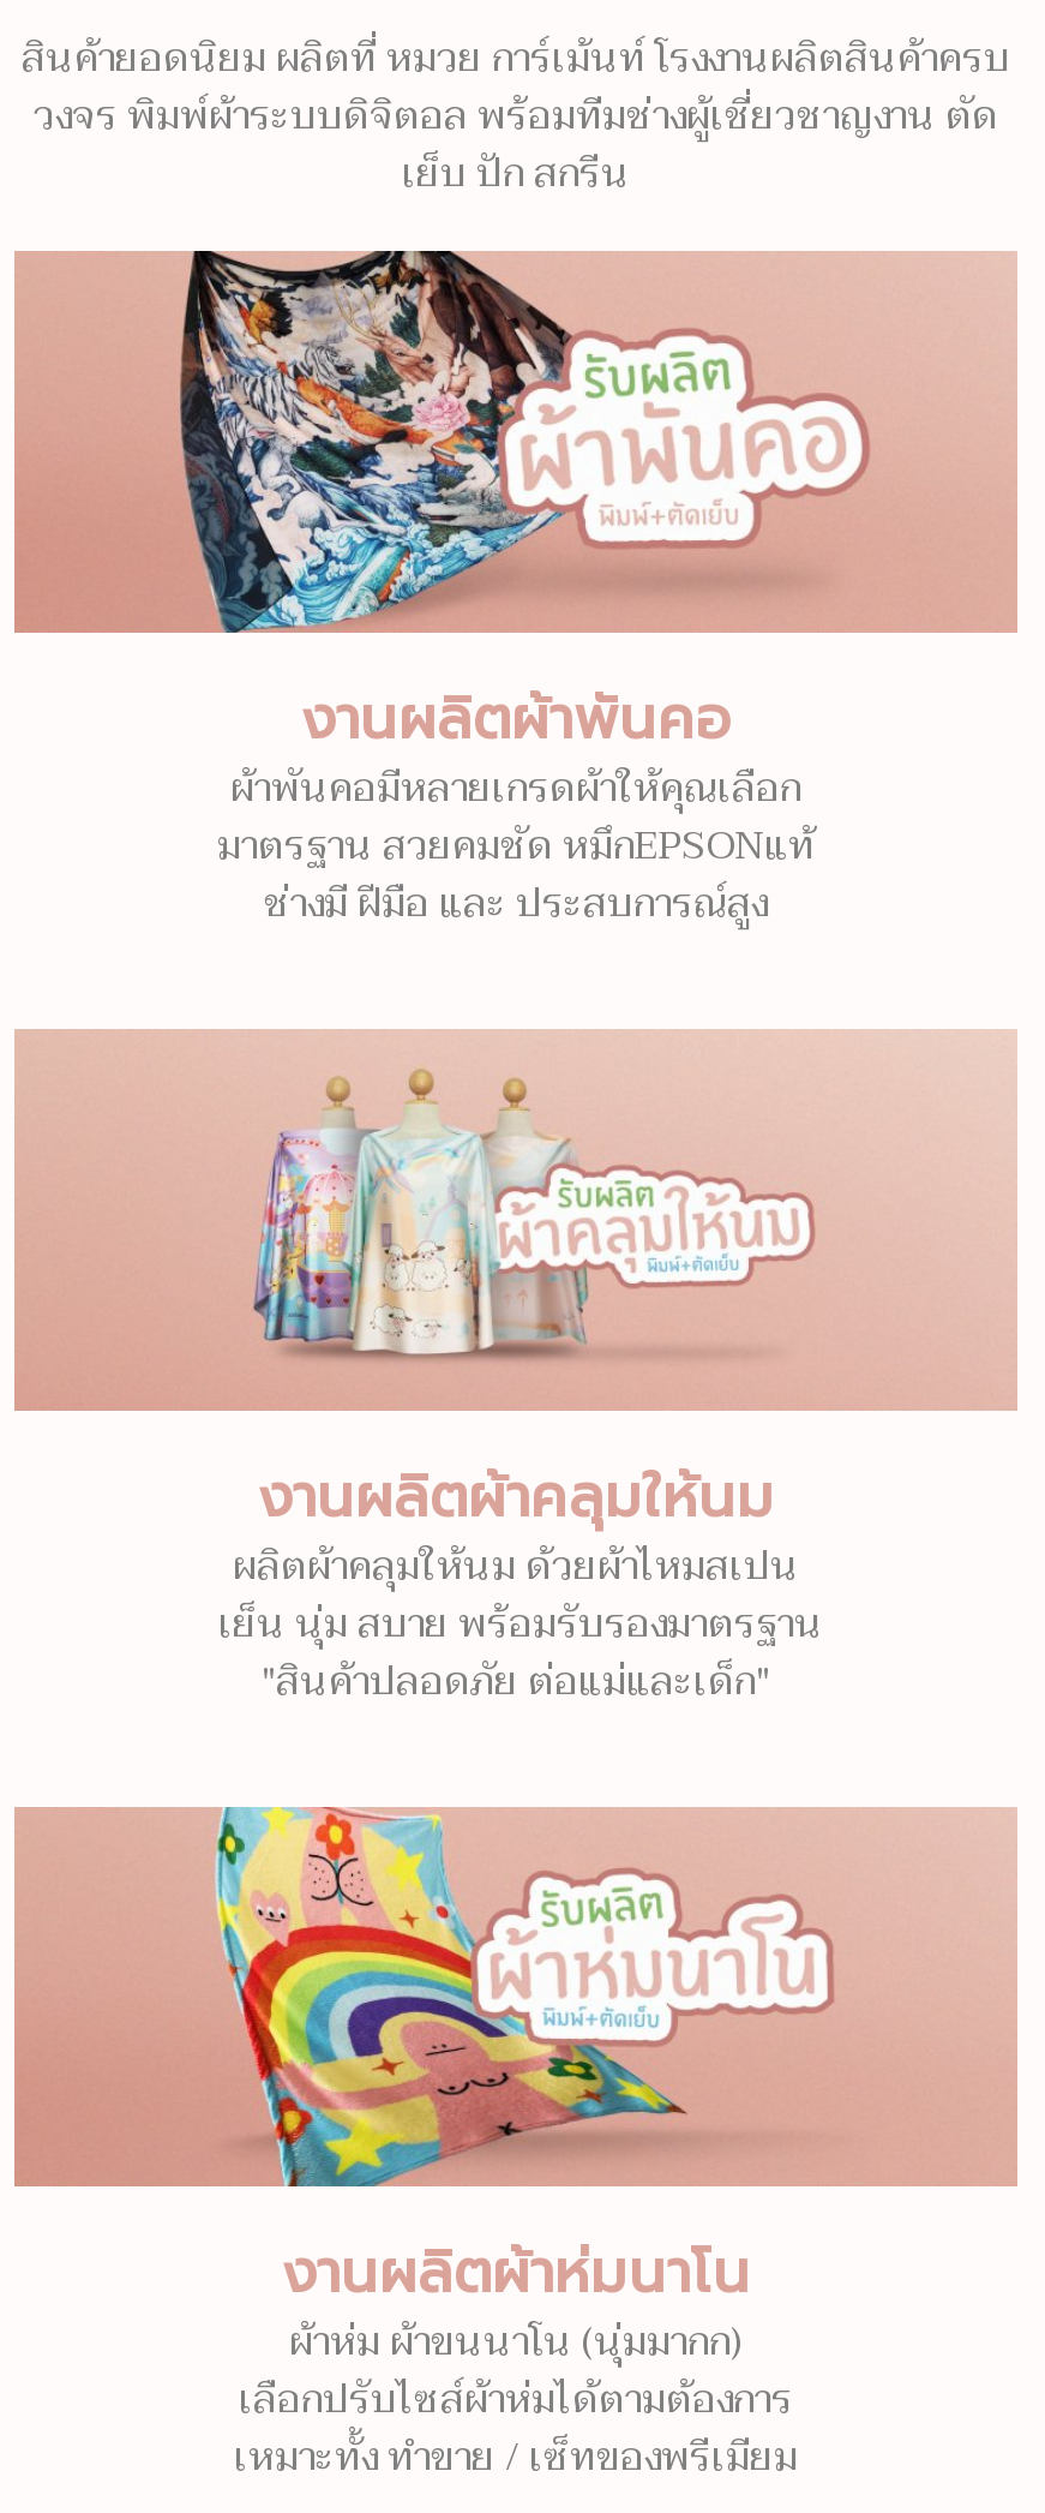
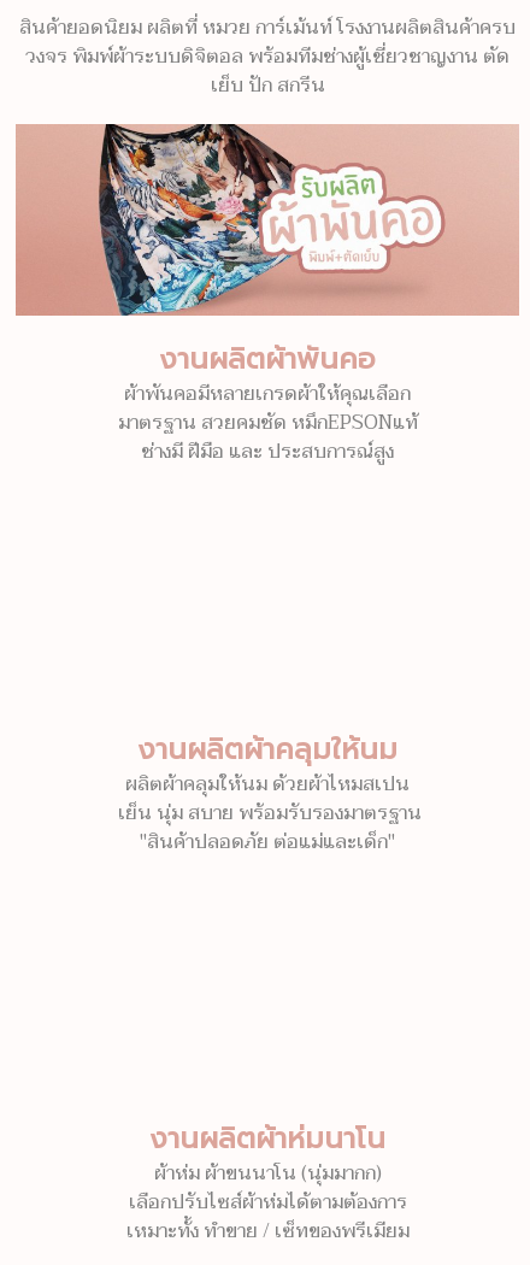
[12,1029,1017,1413] [image] -> none
[12,1805,1020,2189] [image] -> none

